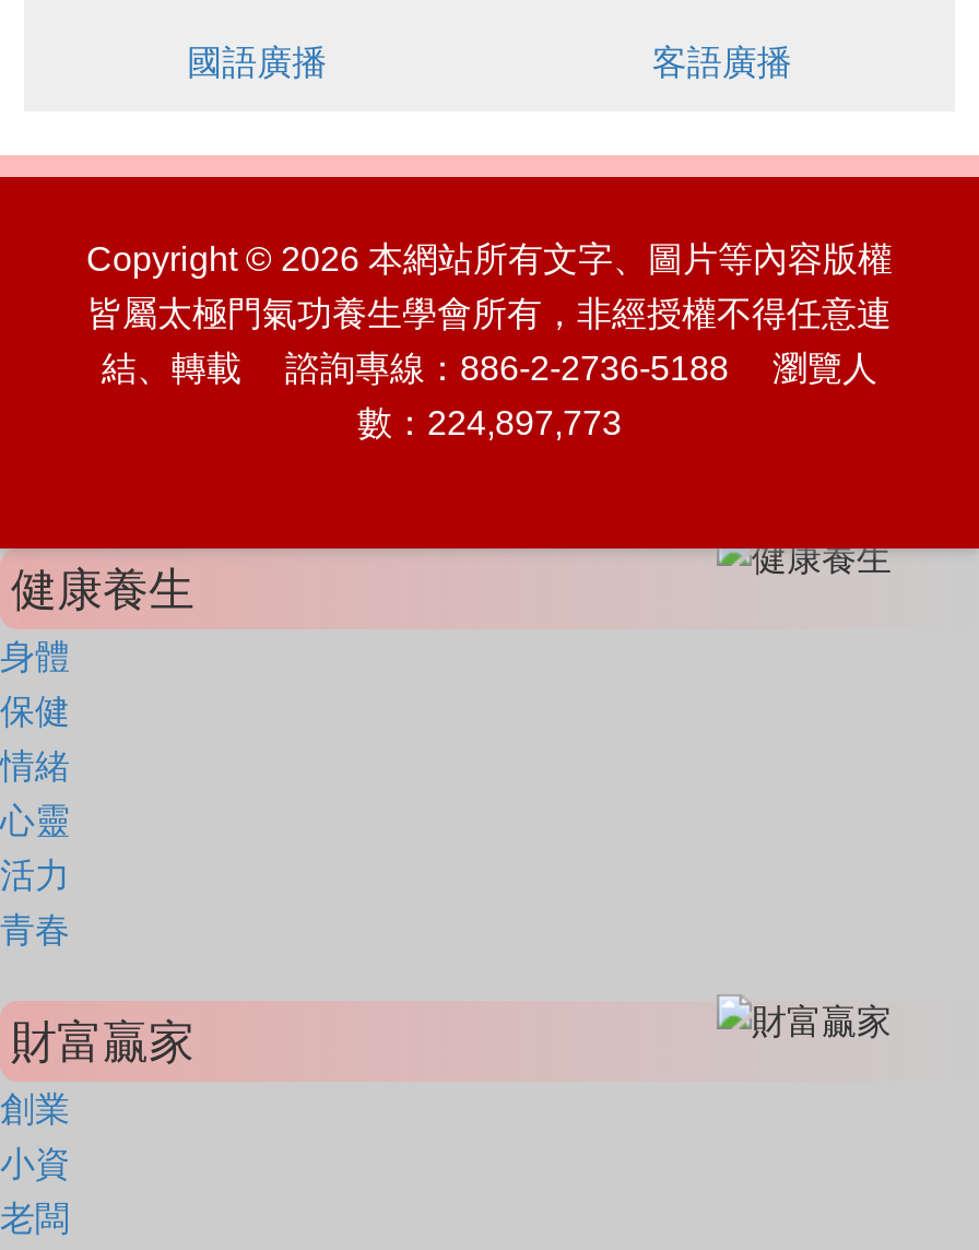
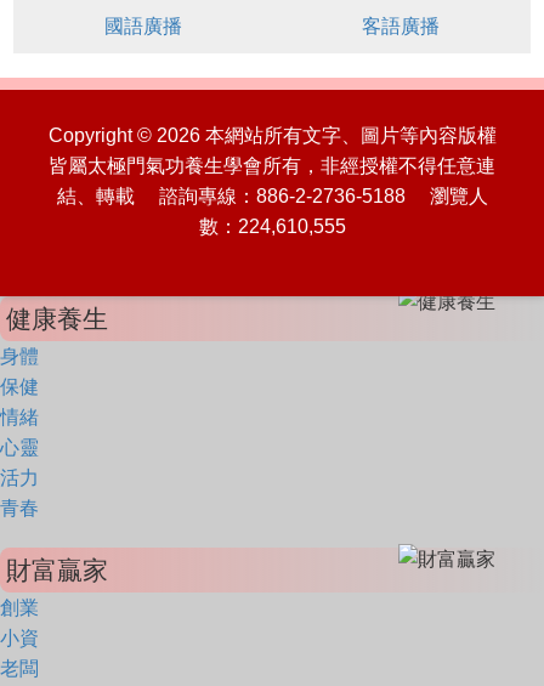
[357,405,622,442] 數：224,897,773 -> [199,216,345,237] 數：224,610,555

